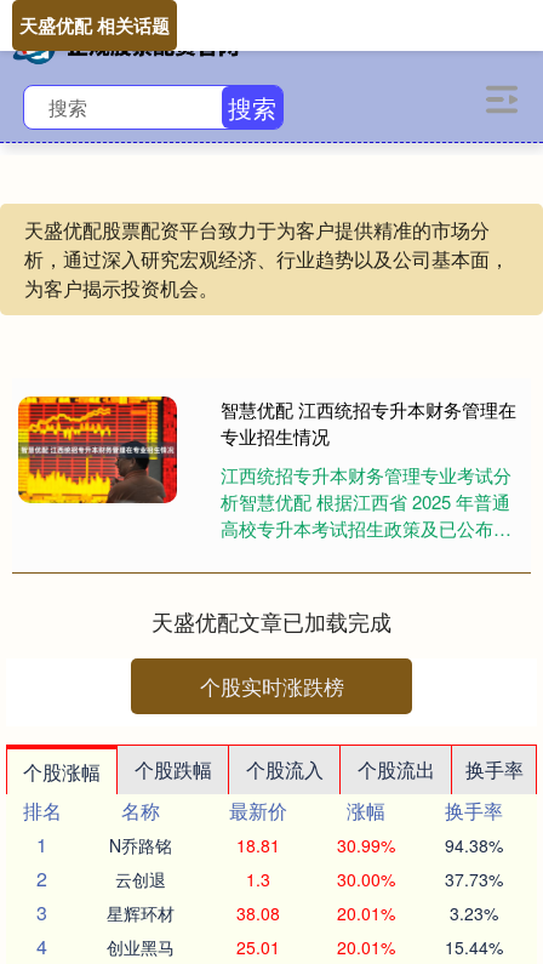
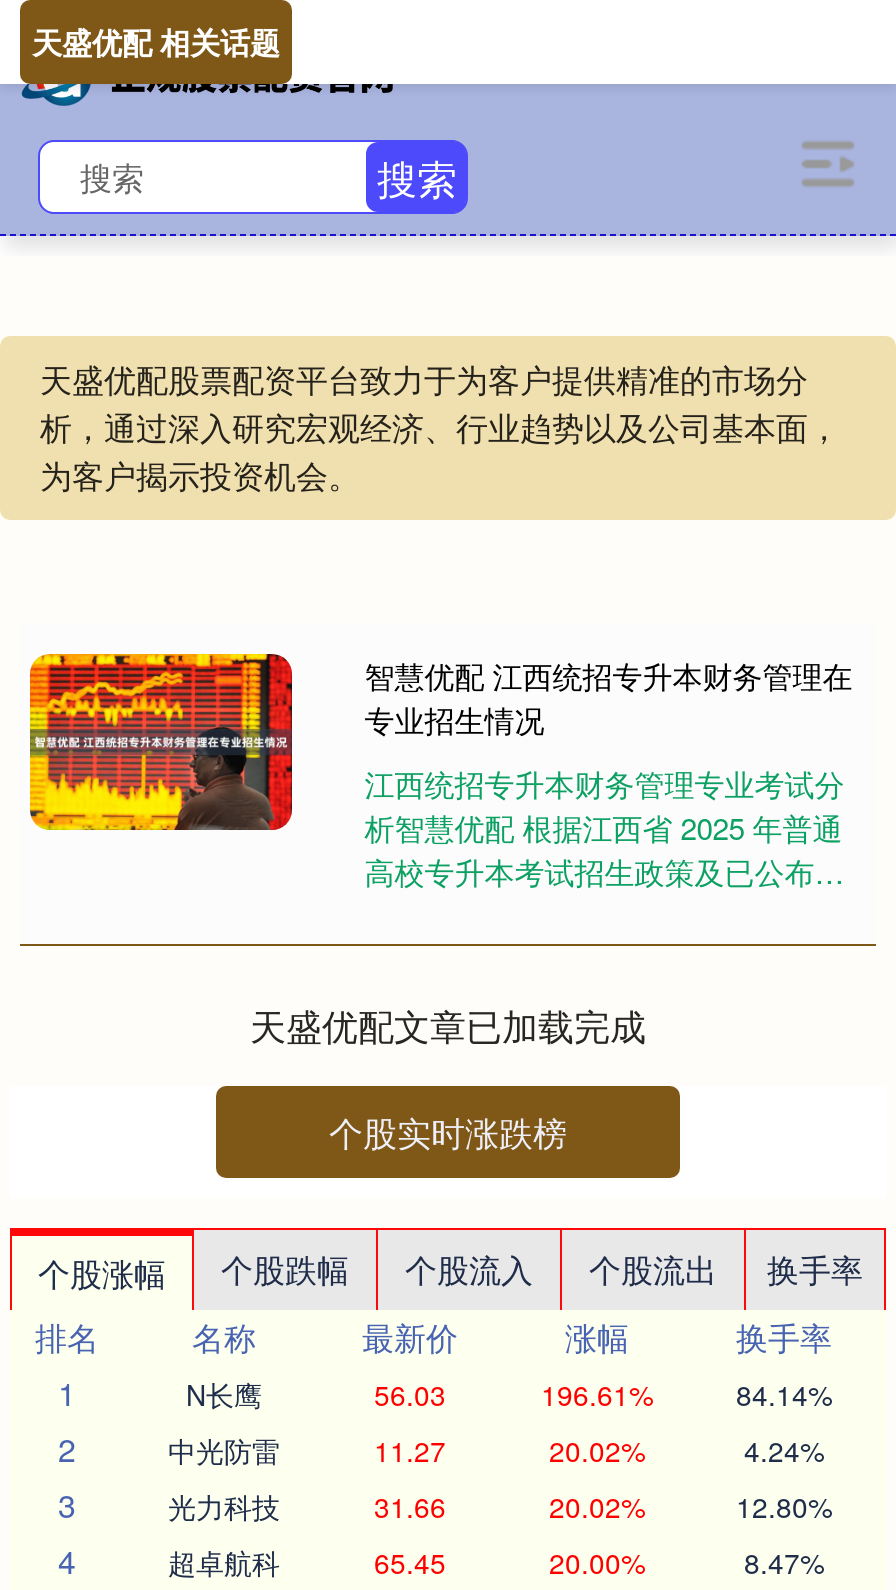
[109,833,502,857] N乔路铭 | 18.81 | 30.99% | 94.38% -> [186,1374,832,1414] N长鹰 | 56.03 | 196.61% | 84.14%
[115,867,502,891] 云创退 | 1.3 | 30.00% | 37.73% -> [168,1430,824,1470] 中光防雷 | 11.27 | 20.02% | 4.24%
[107,901,498,925] 星辉环材 | 38.08 | 20.01% | 3.23% -> [168,1486,832,1526] 光力科技 | 31.66 | 20.02% | 12.80%
[107,935,502,959] 创业黑马 | 25.01 | 20.01% | 15.44% -> [168,1542,824,1582] 超卓航科 | 65.45 | 20.00% | 8.47%

